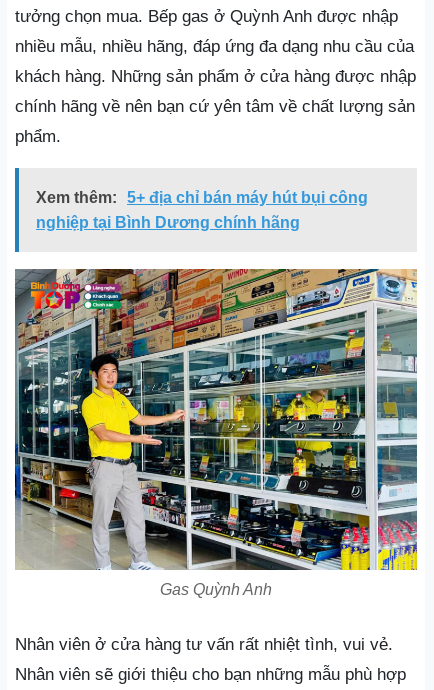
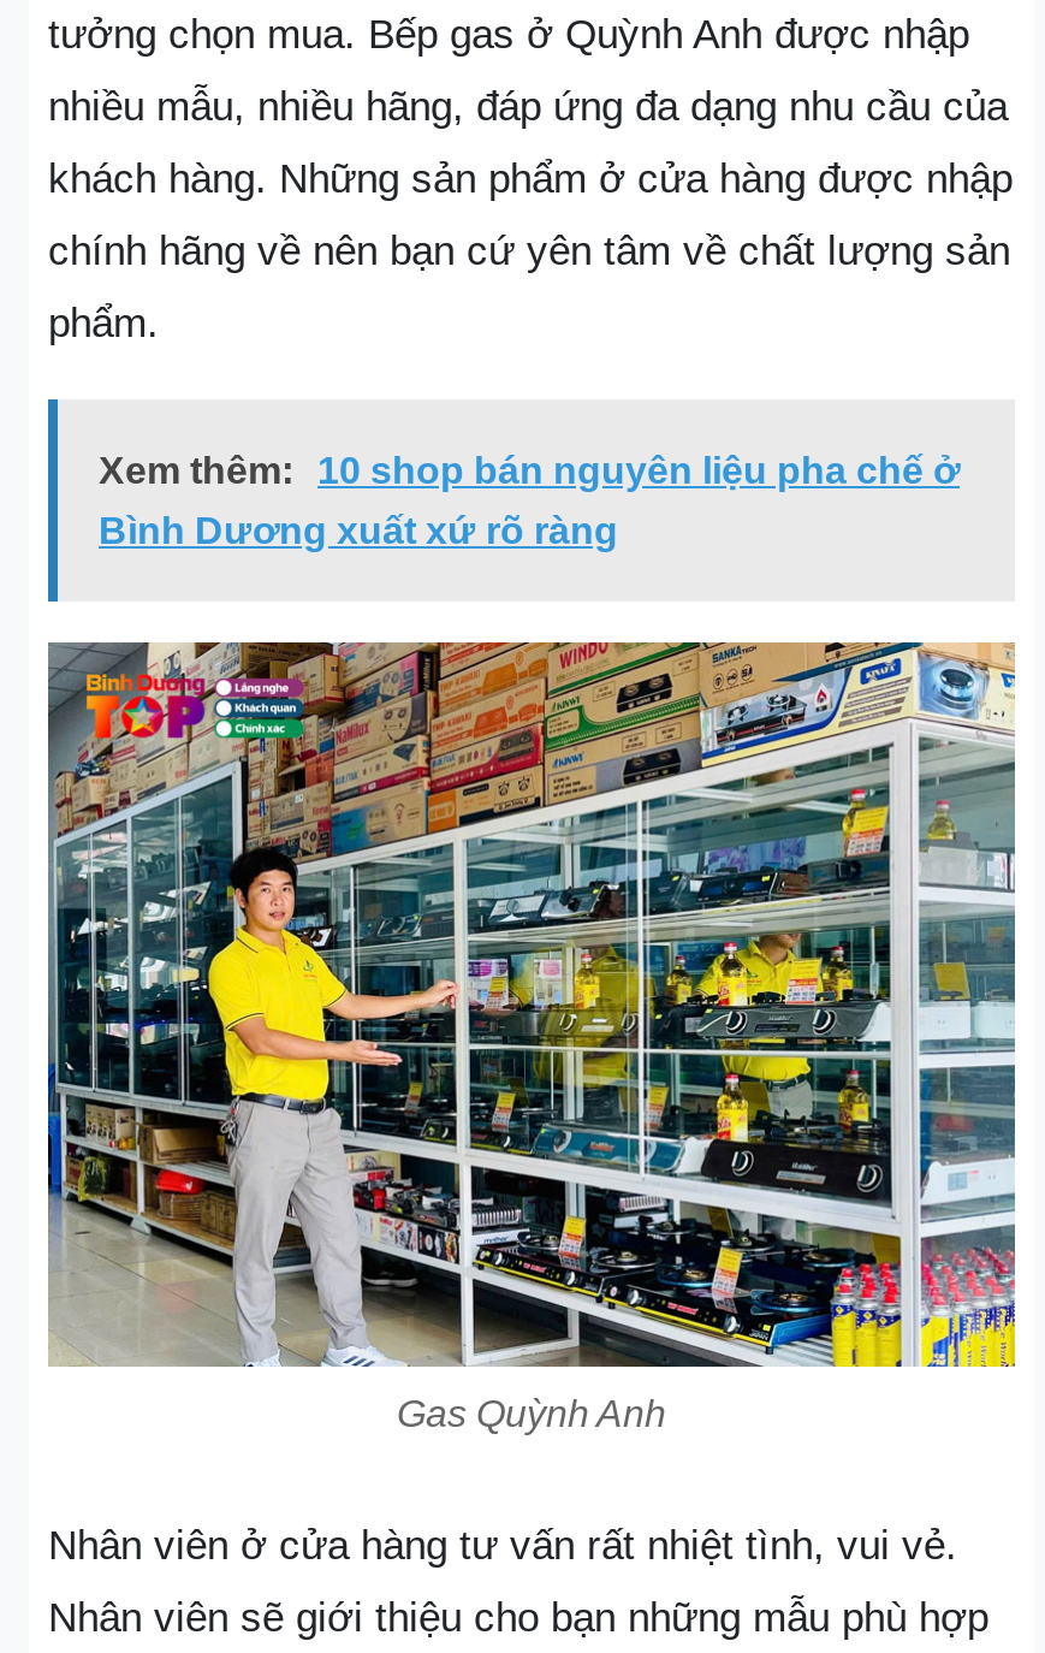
[36,188,368,205] Xem thêm: 5+ địa chỉ bán máy hút bụi công -> [99,449,960,490] Xem thêm: 10 shop bán nguyên liệu pha chế ở
[36,213,300,230] nghiệp tại Bình Dương chính hãng -> [99,509,618,550] Bình Dương xuất xứ rõ ràng

